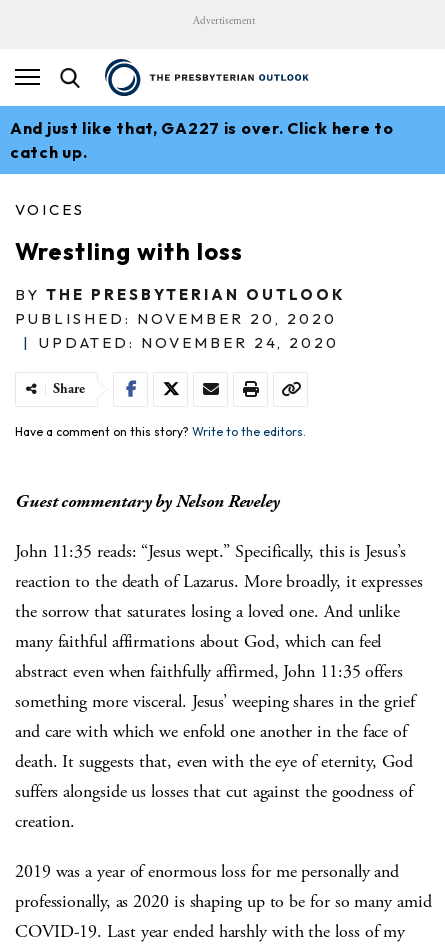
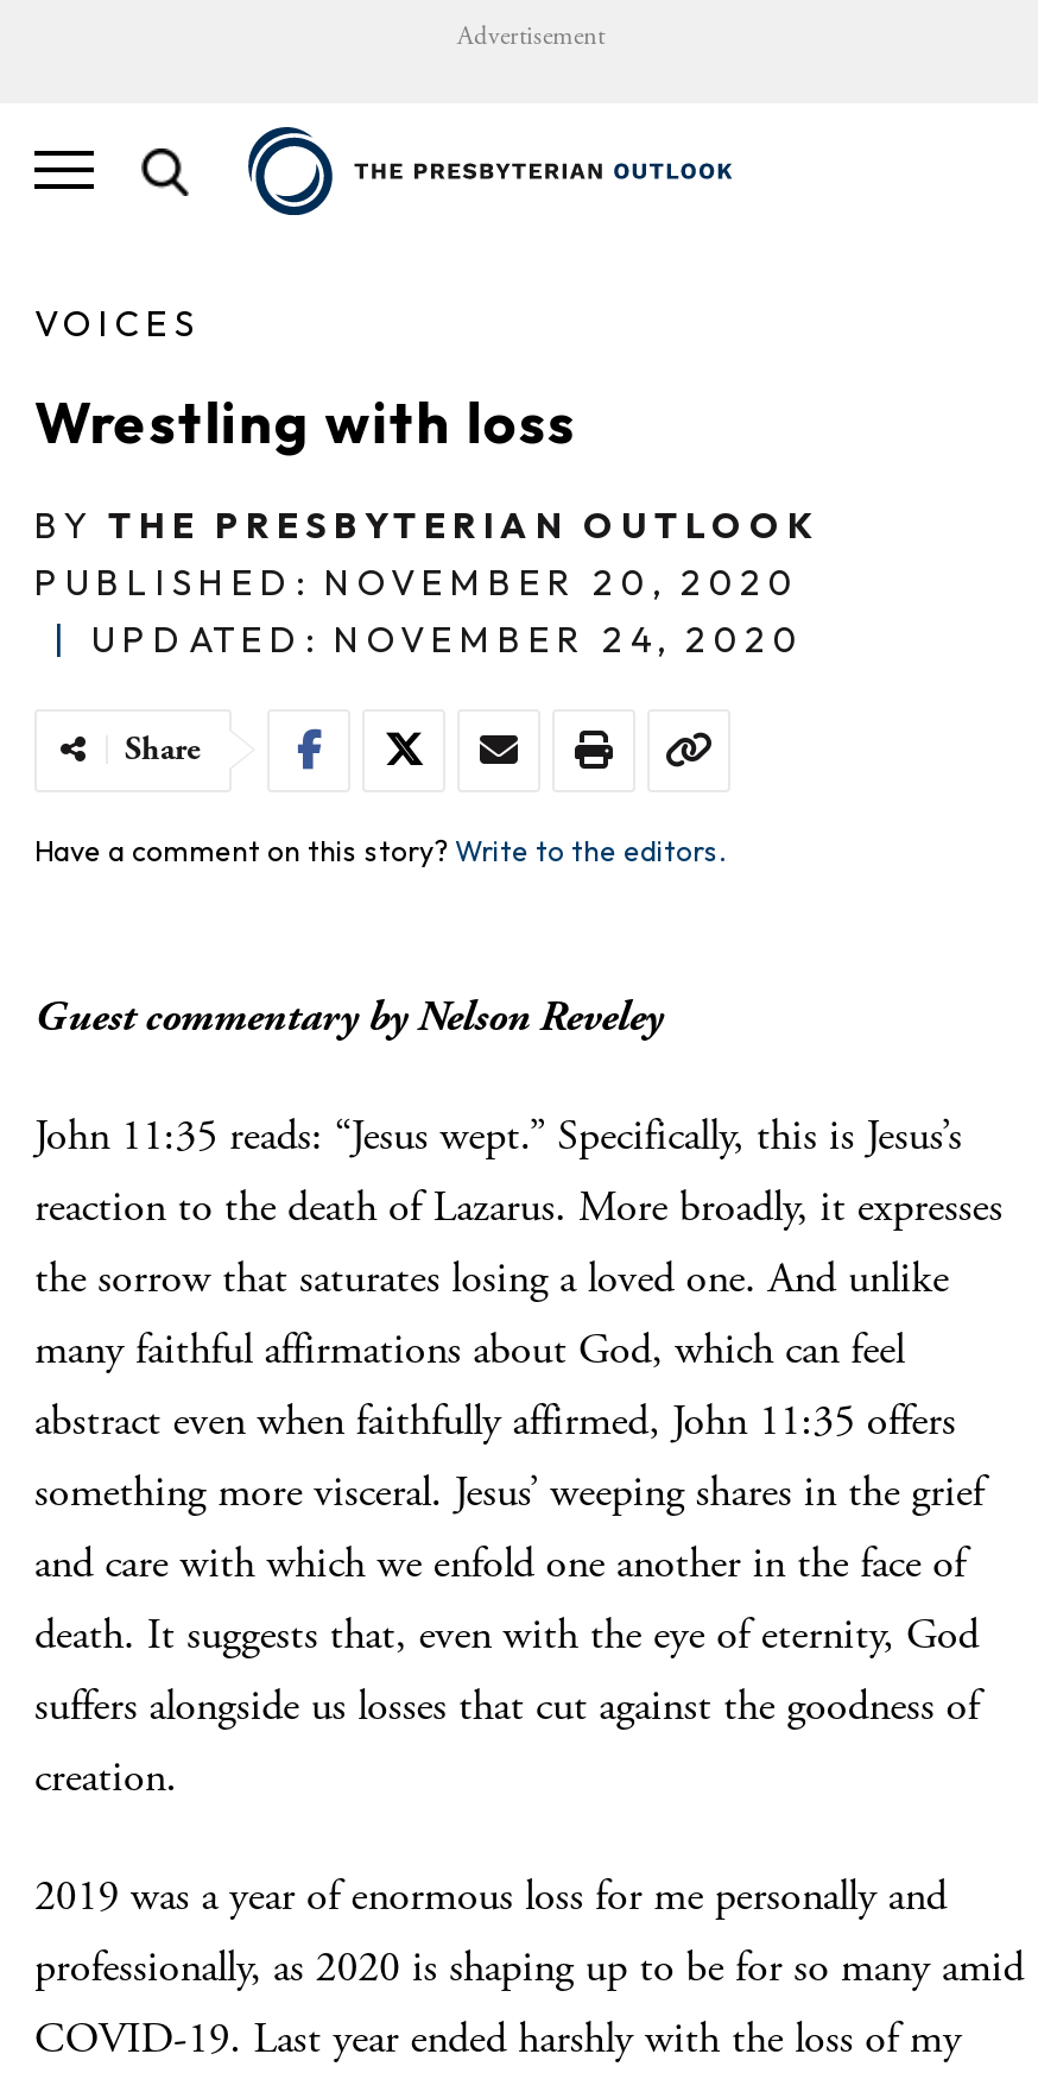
[10,118,394,162] And just like that, GA227 is over. Click here to | catch up. -> none

